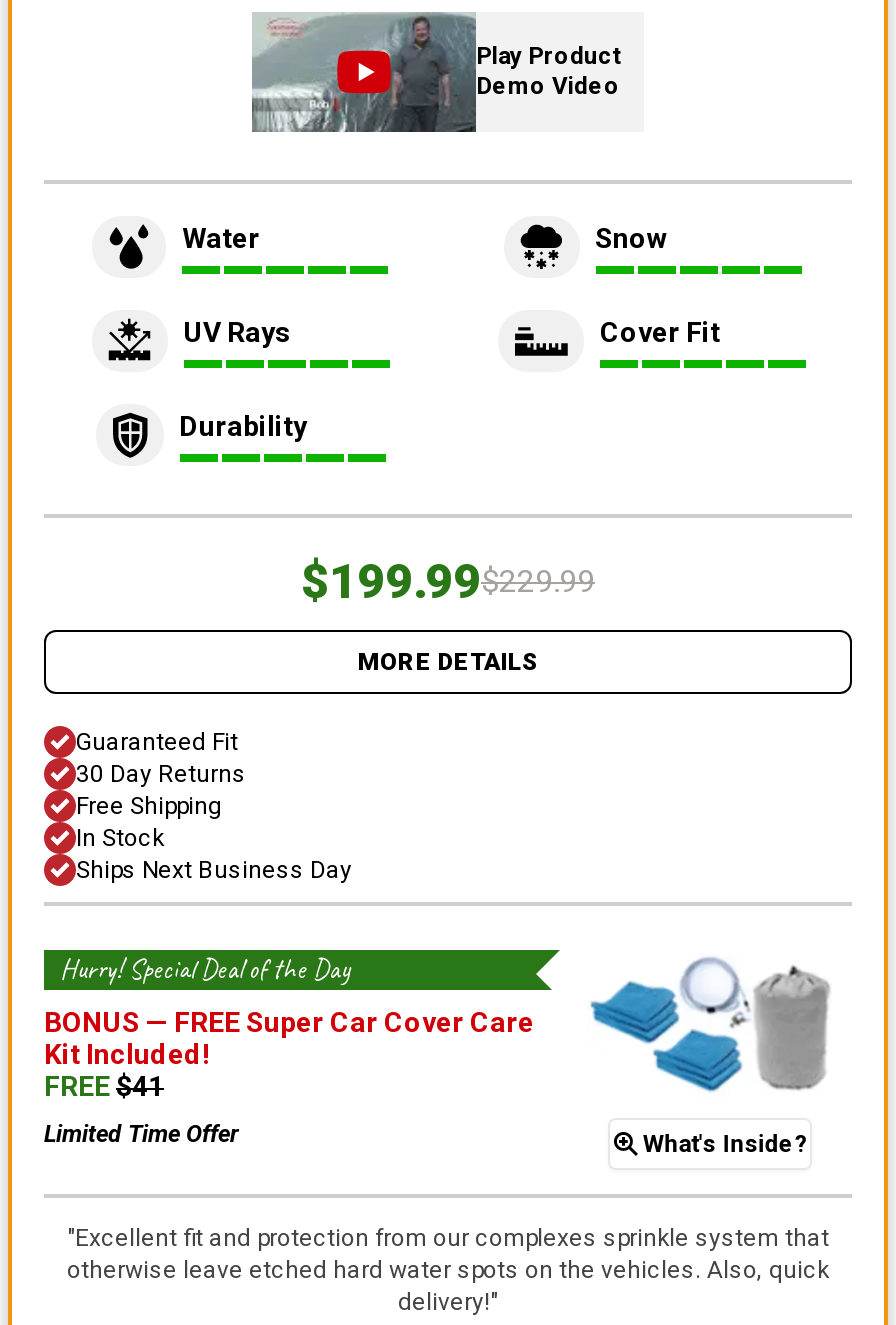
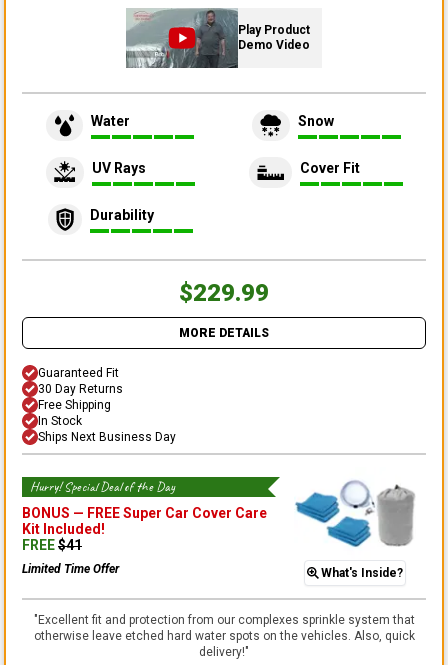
[301,554,595,610] $199.99$229.99 -> [179,279,269,307] $229.99

